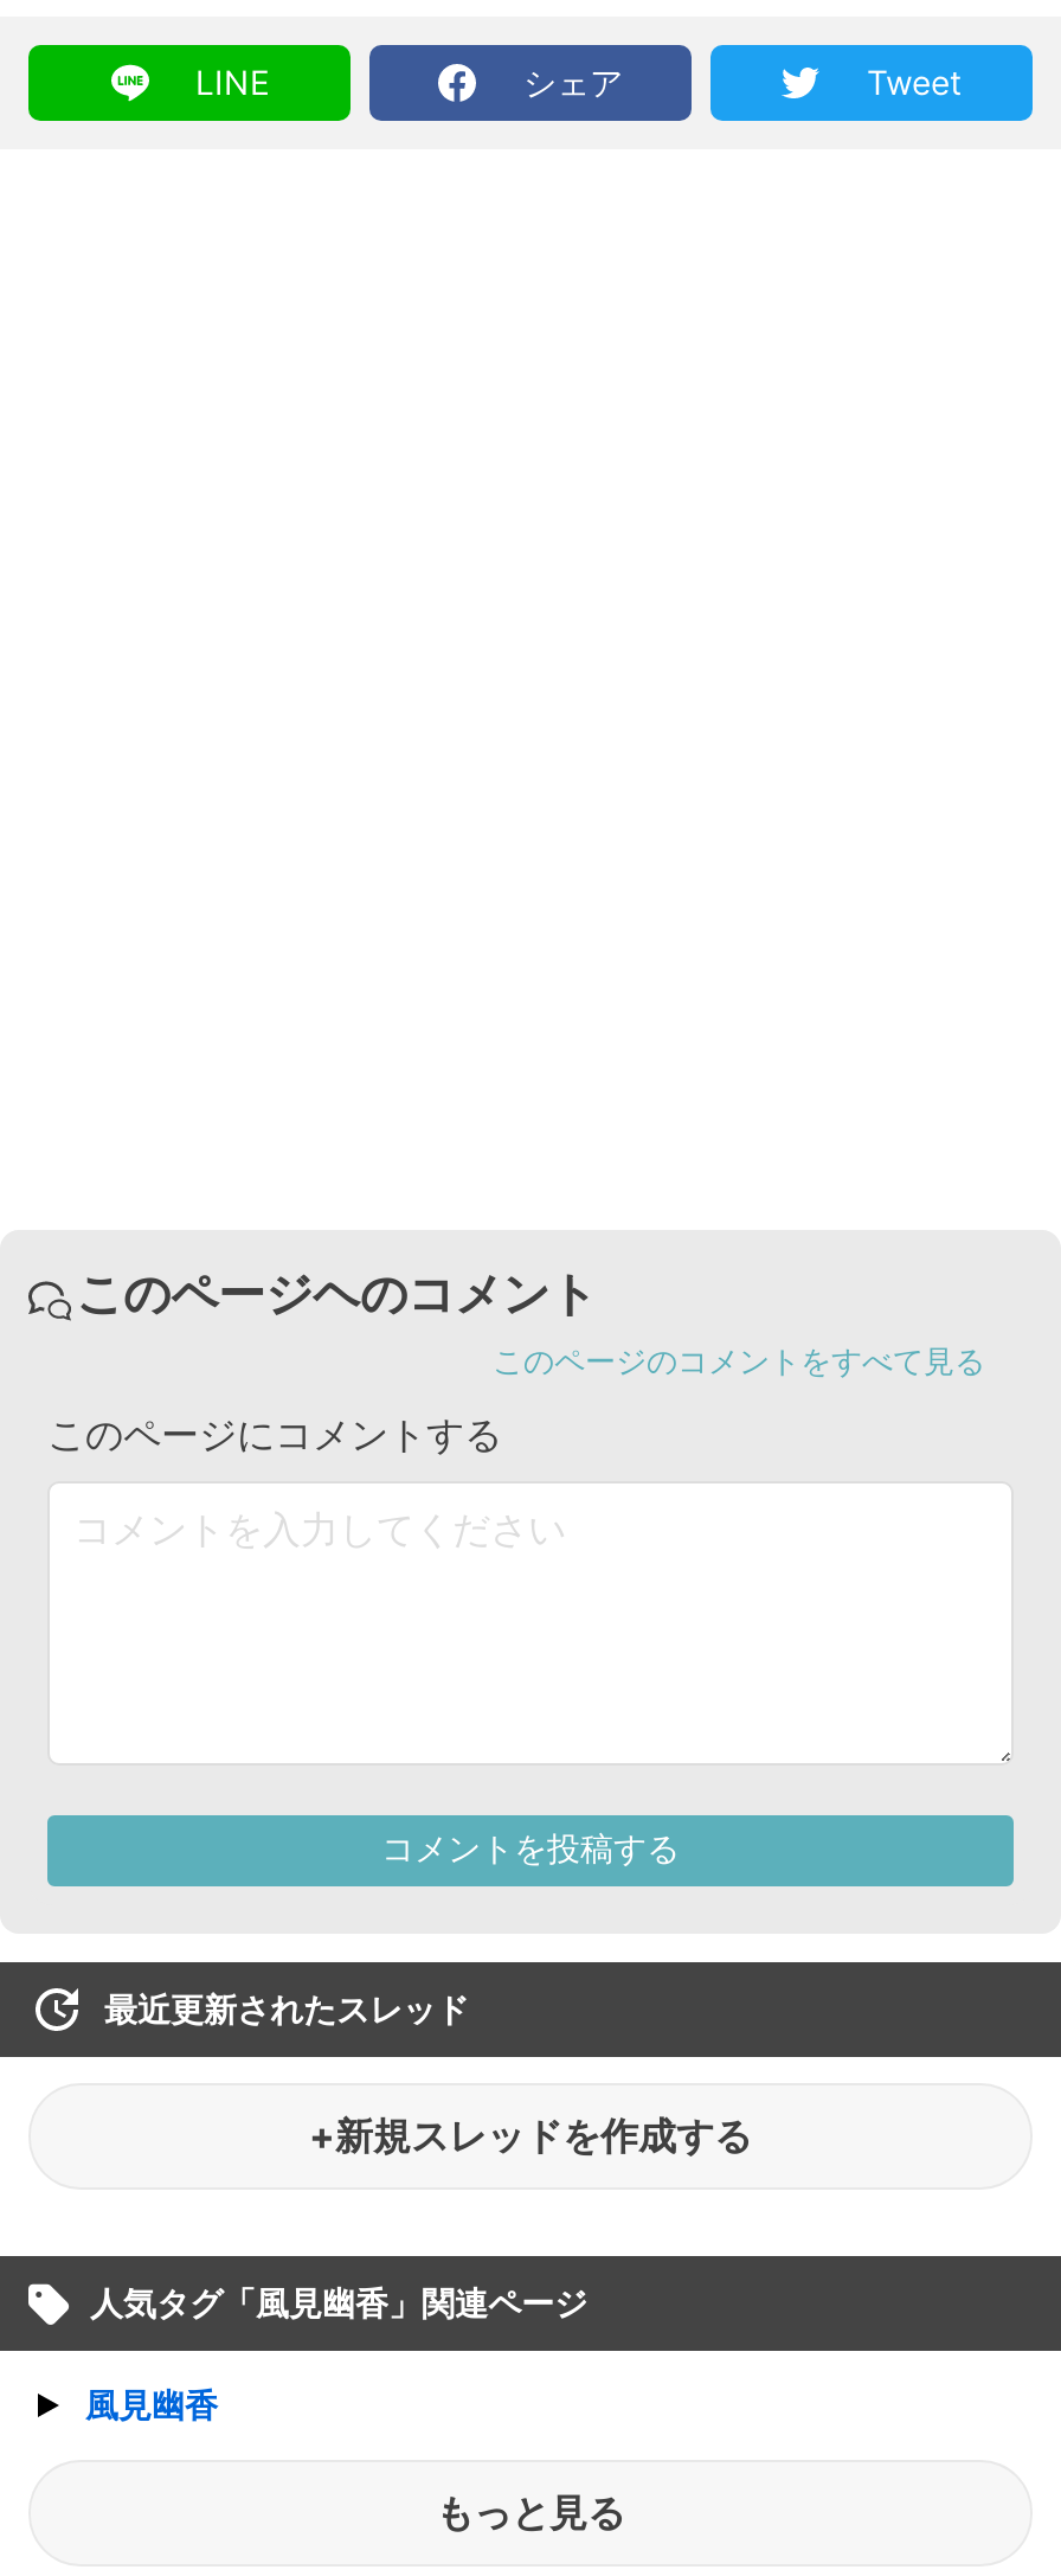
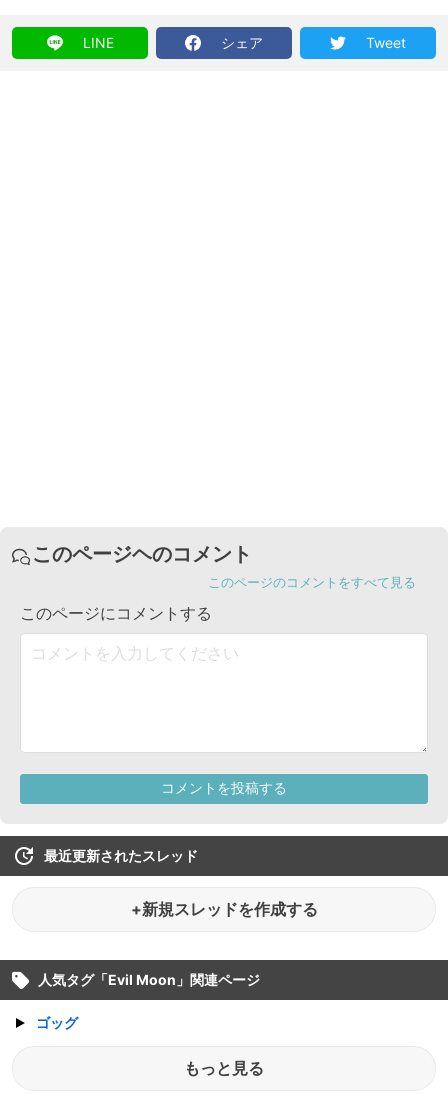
[90,2282,587,2322] 人気タグ「風見幽香」関連ページ -> [38,971,260,988] 人気タグ「Evil Moon」関連ページ
[85,2384,218,2424] 風見幽香 -> [36,1014,78,1031] ゴッグ

